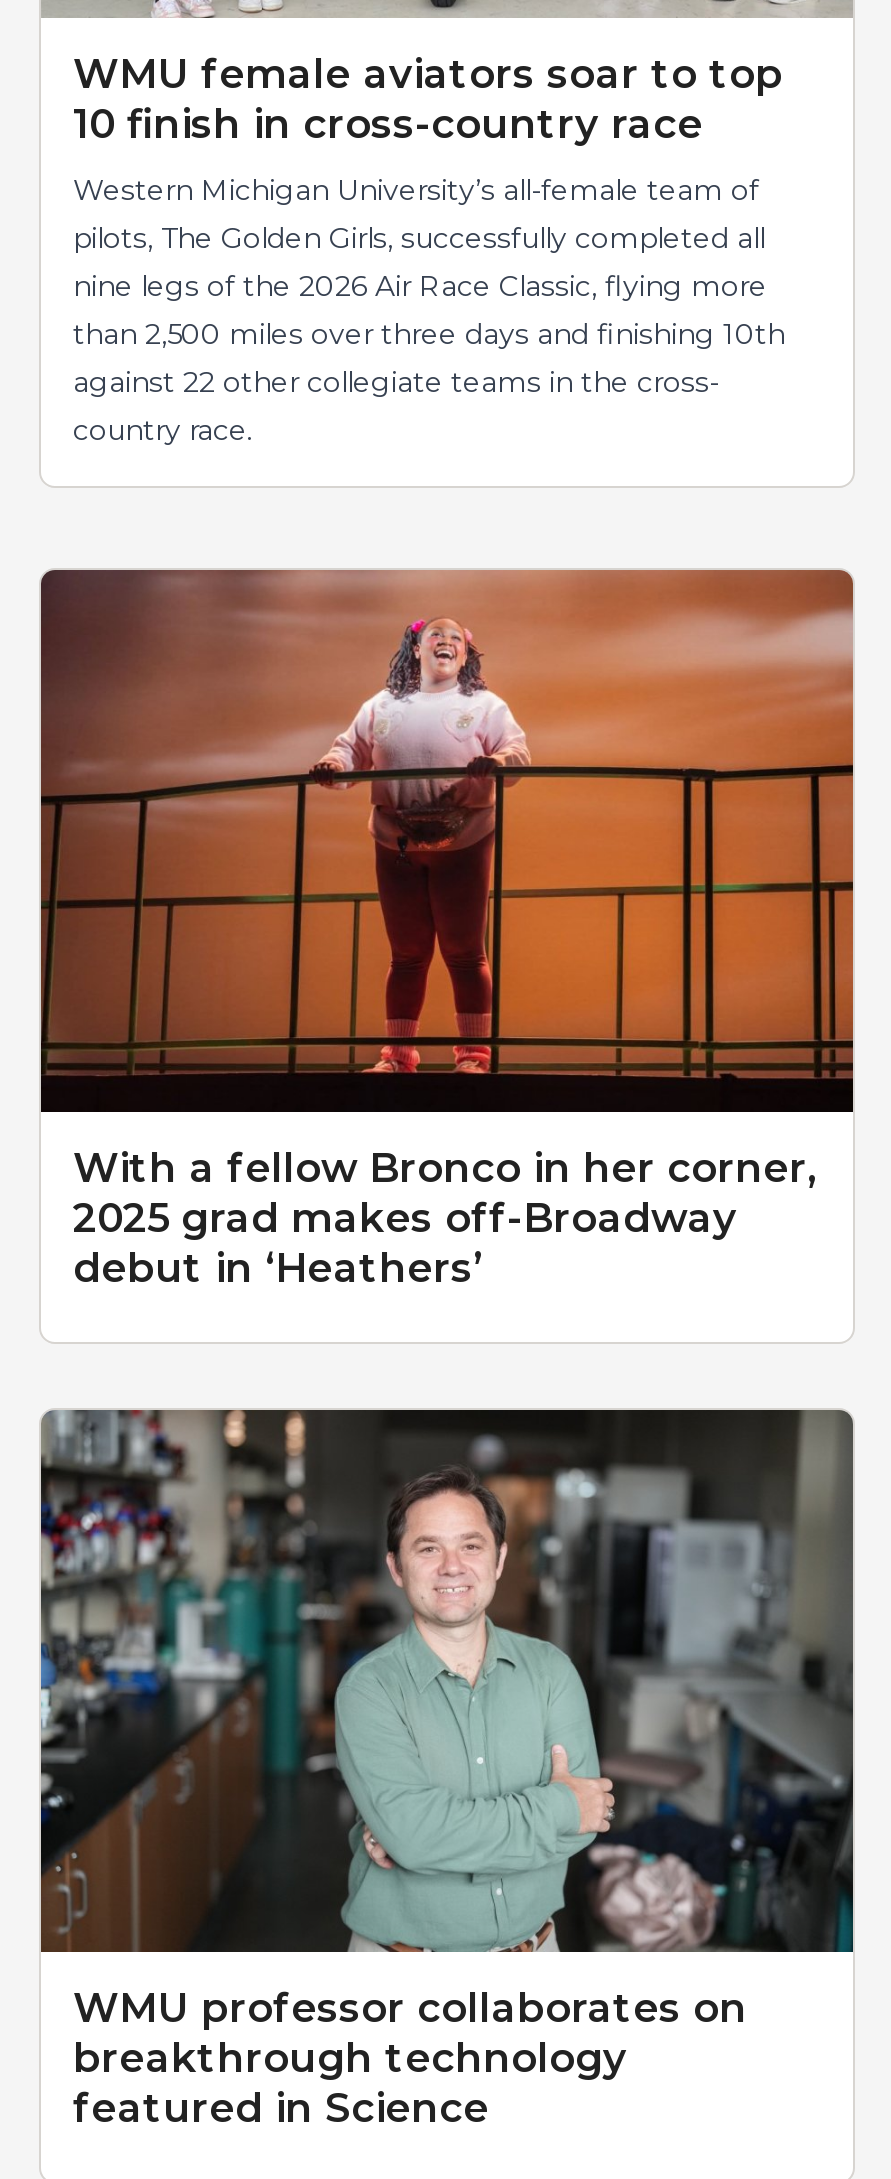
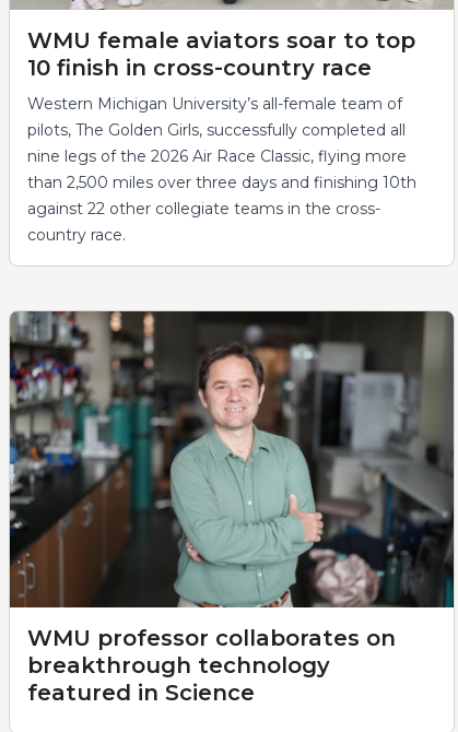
[39,568,855,1292] [image] | With a fellow Bronco in her corner, | 2025 grad makes off-Broadway | debut in ‘Heathers’ -> none

